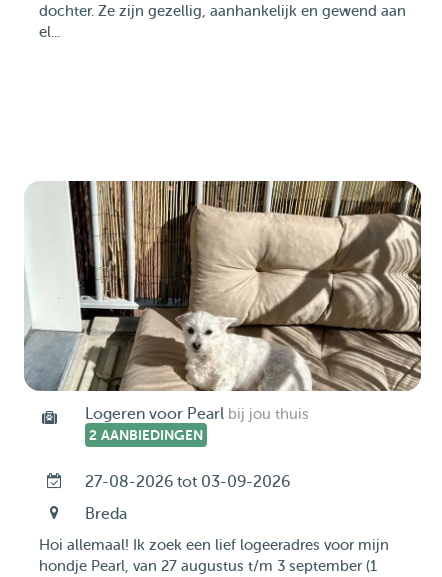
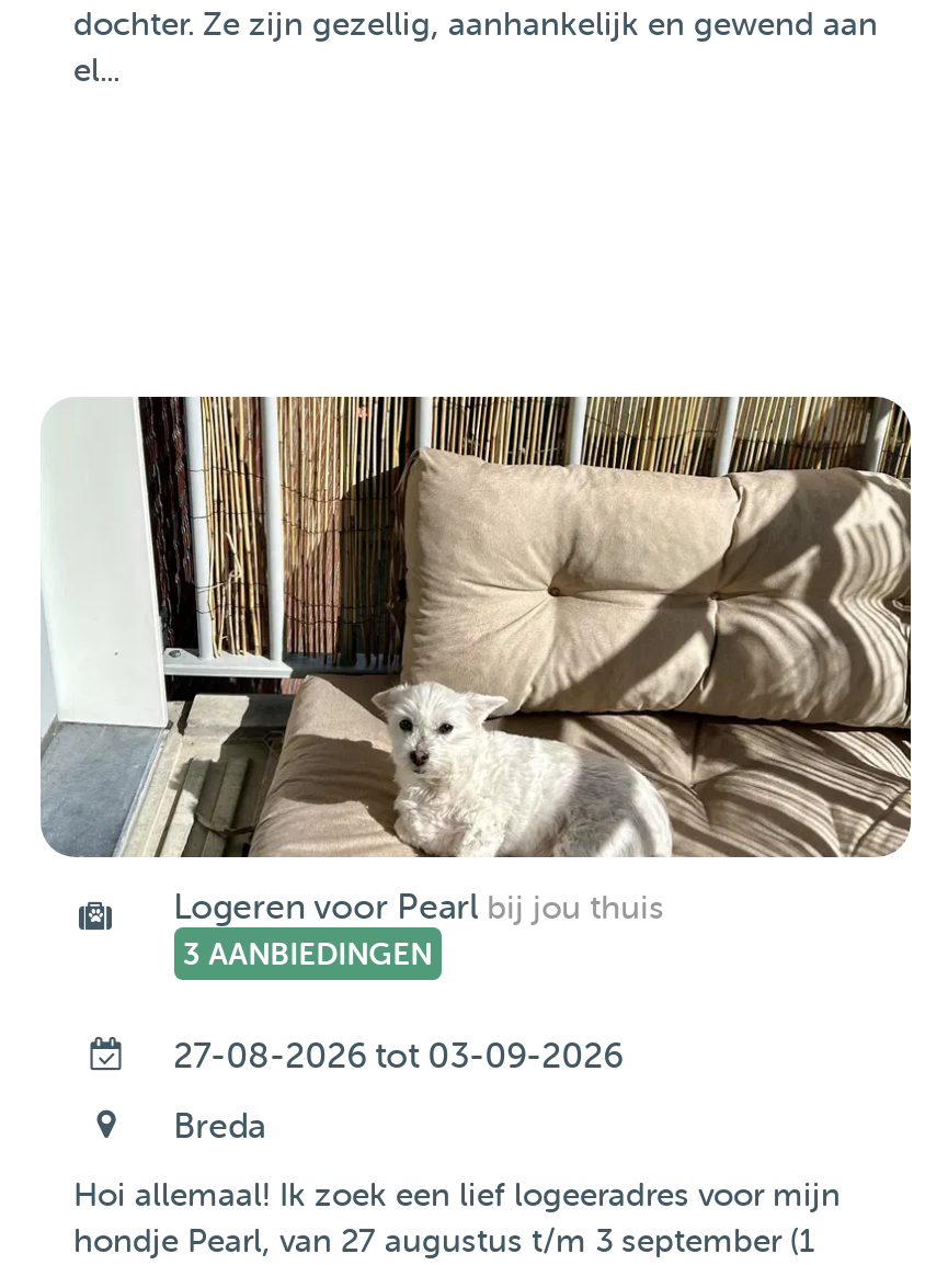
[89,427,203,443] 2 AANBIEDINGEN -> [182,936,432,971] 3 AANBIEDINGEN

